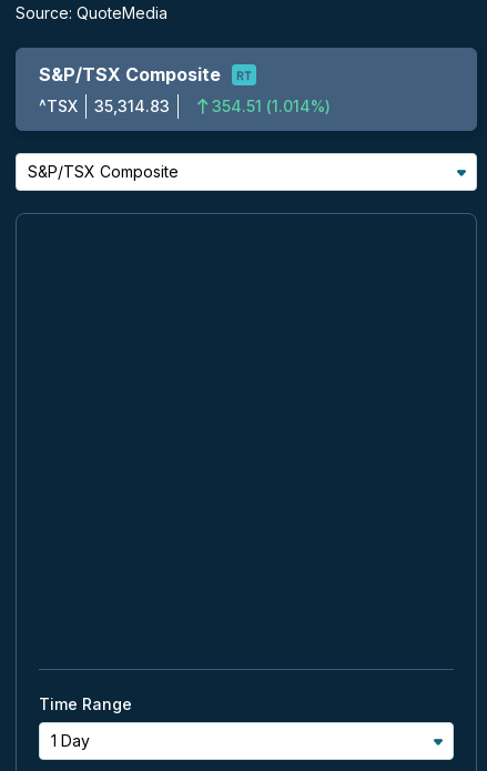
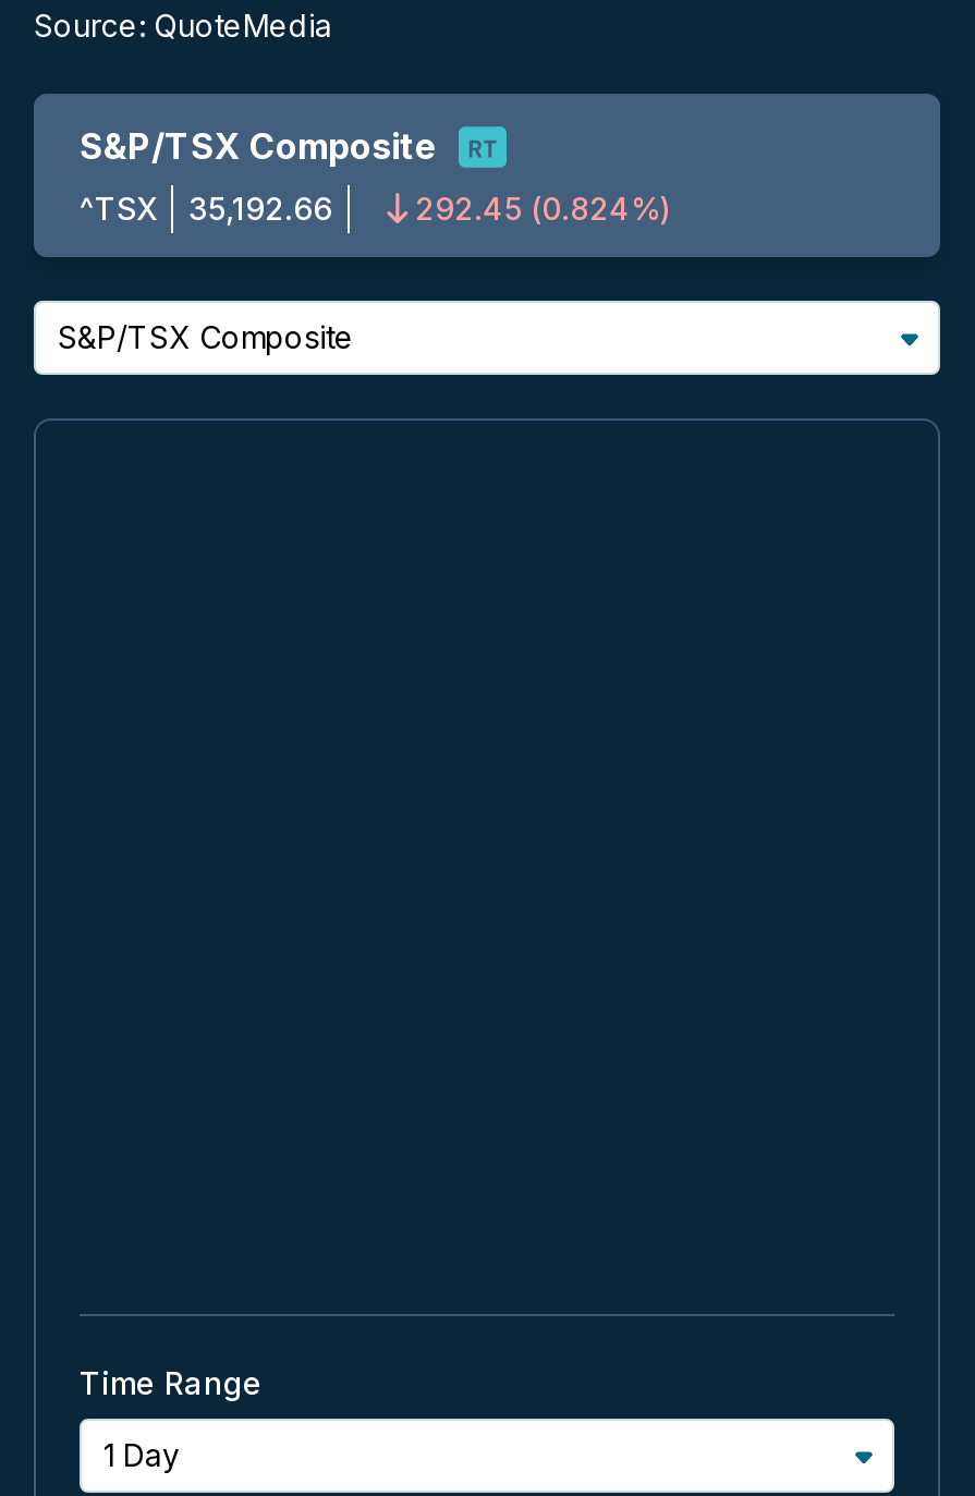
[39,96,170,115] ^TSX 35,314.83 -> [80,189,332,226] ^TSX 35,192.66
[212,96,331,115] 354.51 (1.014%) -> [415,189,670,226] 292.45 (0.824%)

